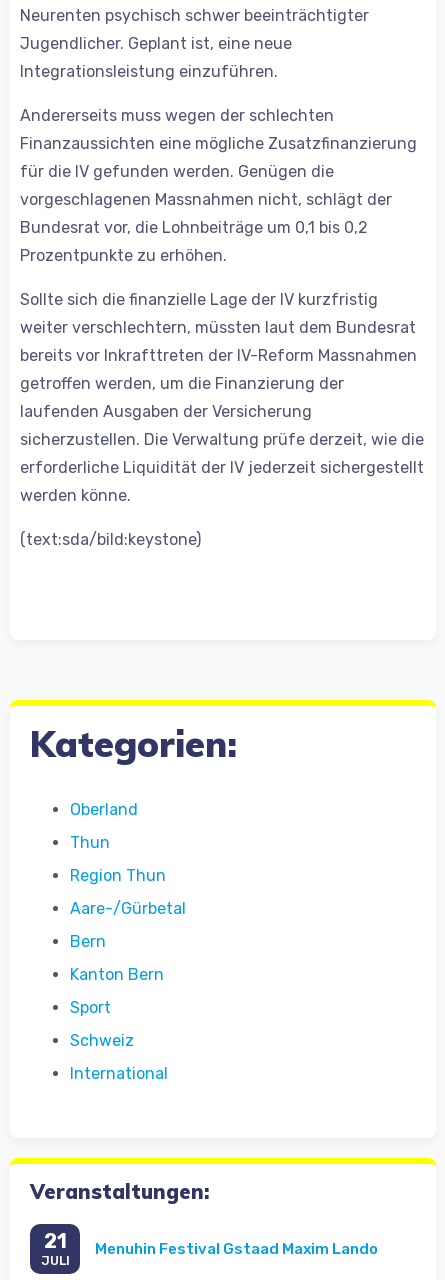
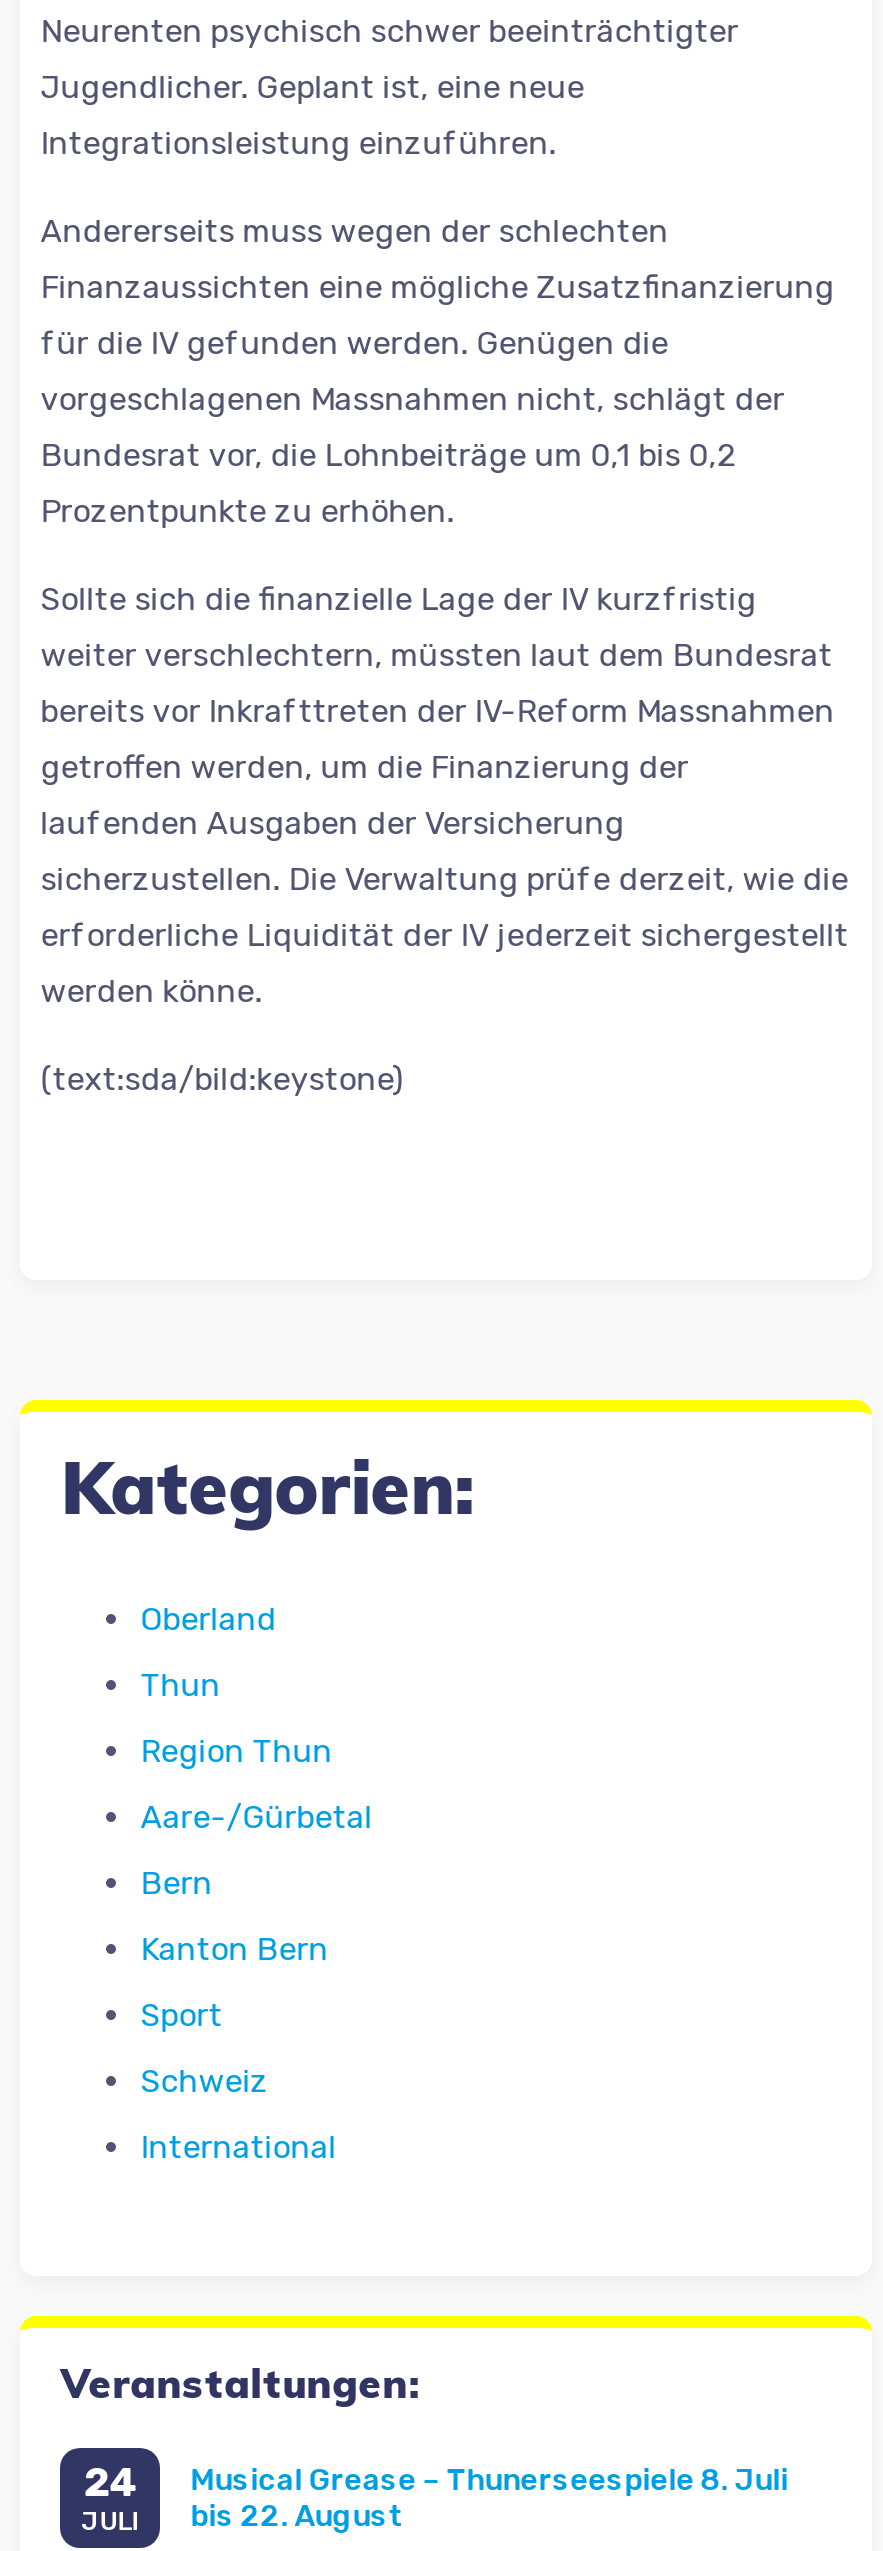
[44,1229,67,1253] 21 -> [83,2459,137,2507] 24
[95,1240,378,1258] Menuhin Festival Gstaad Maxim Lando -> [190,2462,788,2534] Musical Grease – Thunerseespiele 8. Juli | bis 22. August

